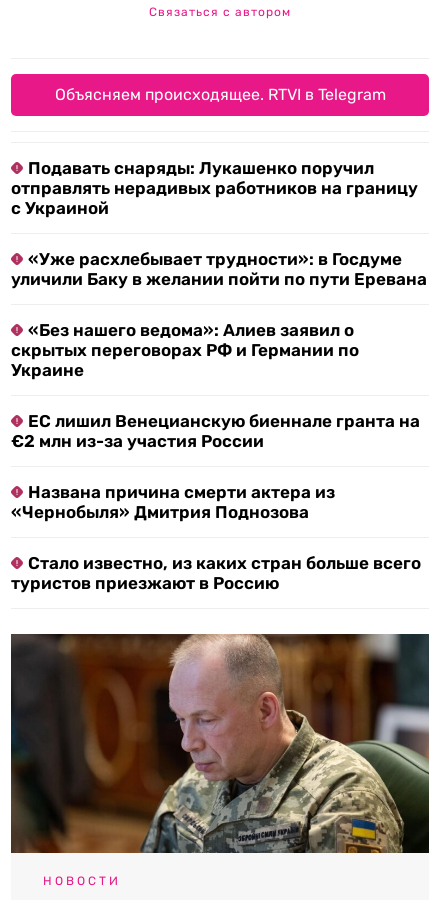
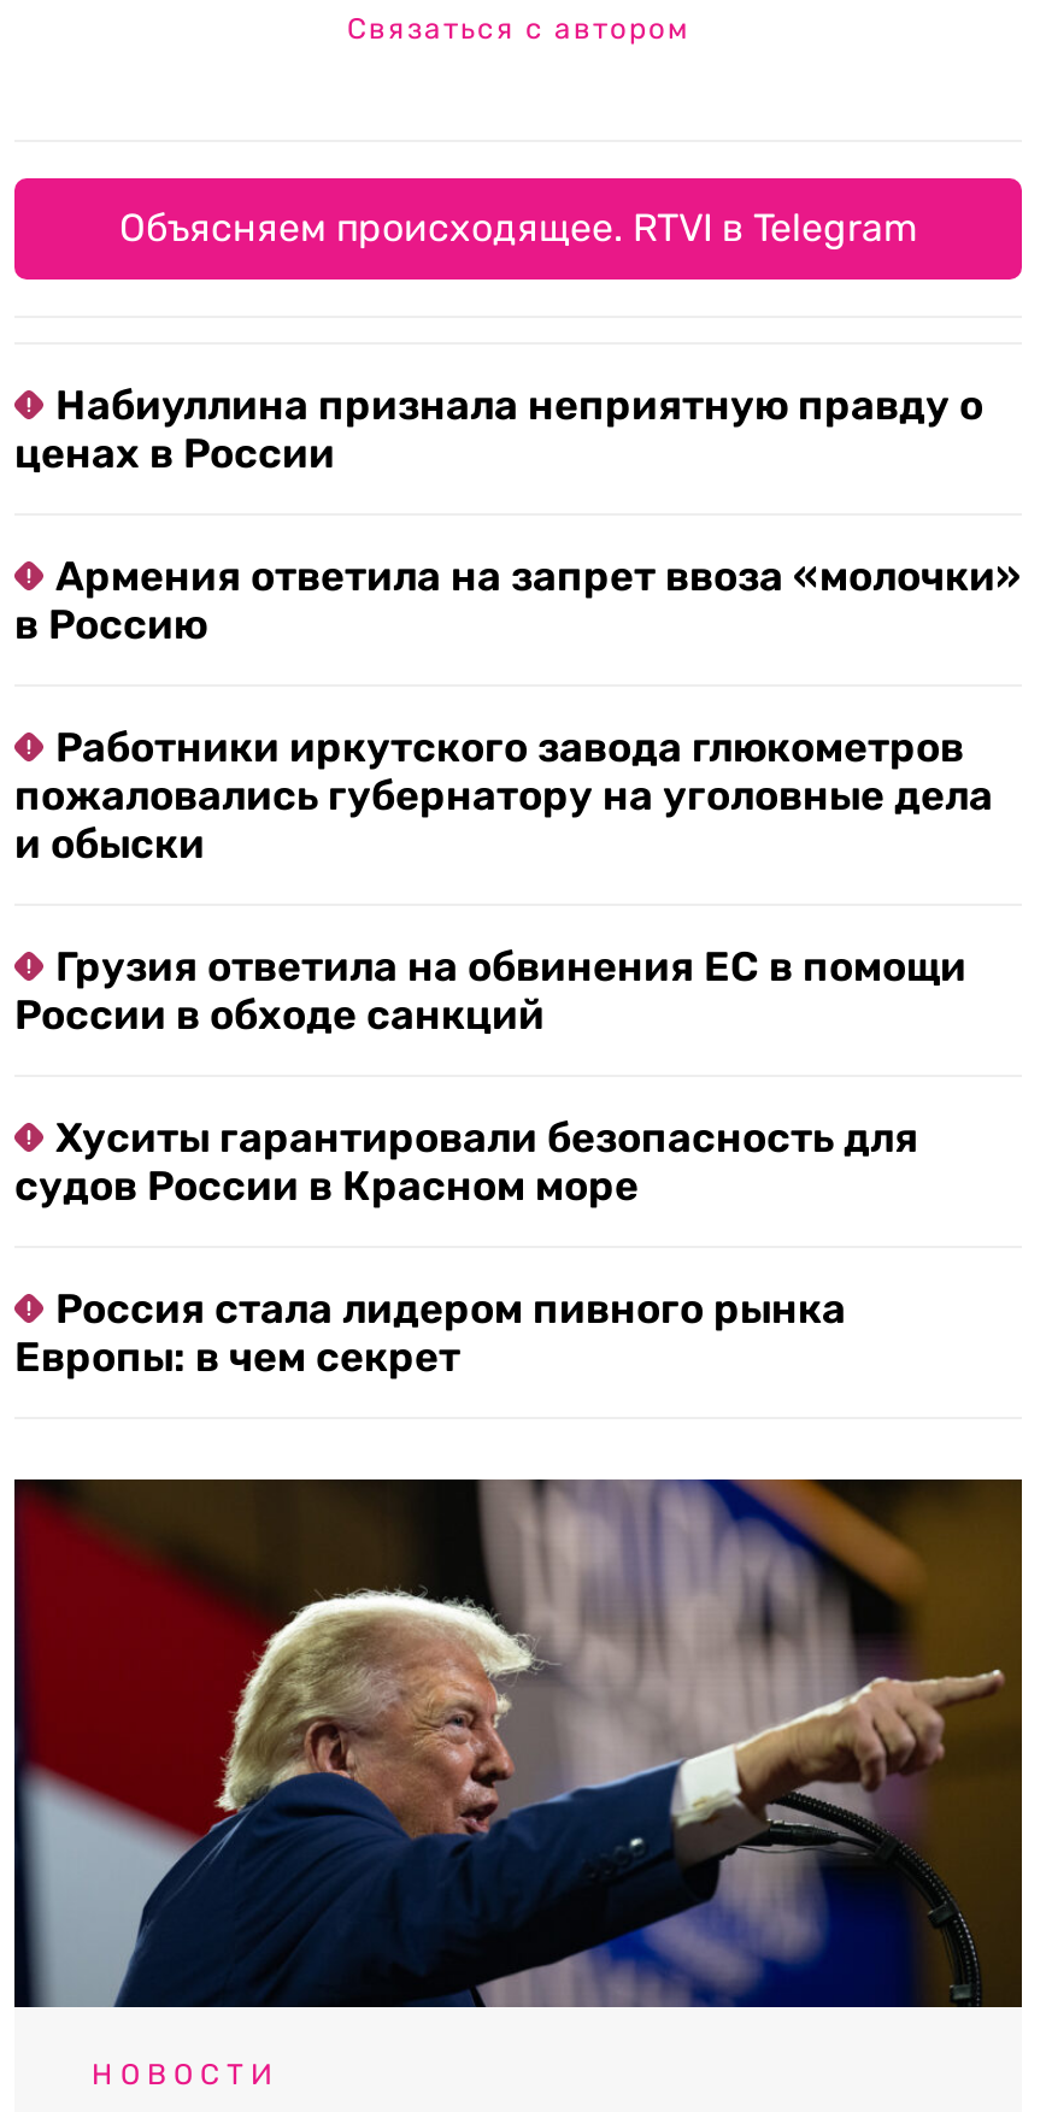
[11,158,418,218] Подавать снаряды: Лукашенко поручил | отправлять нерадивых работников на границу | с Украиной -> [14,381,983,477] Набиуллина признала неприятную правду о | ценах в России
[11,249,427,289] «Уже расхлебывает трудности»: в Госдуме | уличили Баку в желании пойти по пути Еревана -> [14,552,1022,648] Армения ответила на запрет ввоза «молочки» | в Россию
[11,320,359,380] «Без нашего ведома»: Алиев заявил о | скрытых переговорах РФ и Германии по | Украине -> [14,723,993,867] Работники иркутского завода глюкометров | пожаловались губернатору на уголовные дела | и обыски
[11,411,420,451] ЕС лишил Венецианскую биеннале гранта на | €2 млн из-за участия России -> [14,942,966,1039] Грузия ответила на обвинения ЕС в помощи | России в обходе санкций
[11,482,335,522] Названа причина смерти актера из | «Чернобыля» Дмитрия Поднозова -> [14,1113,918,1210] Хуситы гарантировали безопасность для | судов России в Красном море
[11,553,421,593] Стало известно, из каких стран больше всего | туристов приезжают в Россию -> [14,1284,846,1381] Россия стала лидером пивного рынка | Европы: в чем секрет
[11,633,430,854] [image] -> [14,1477,1022,2010] [image]

